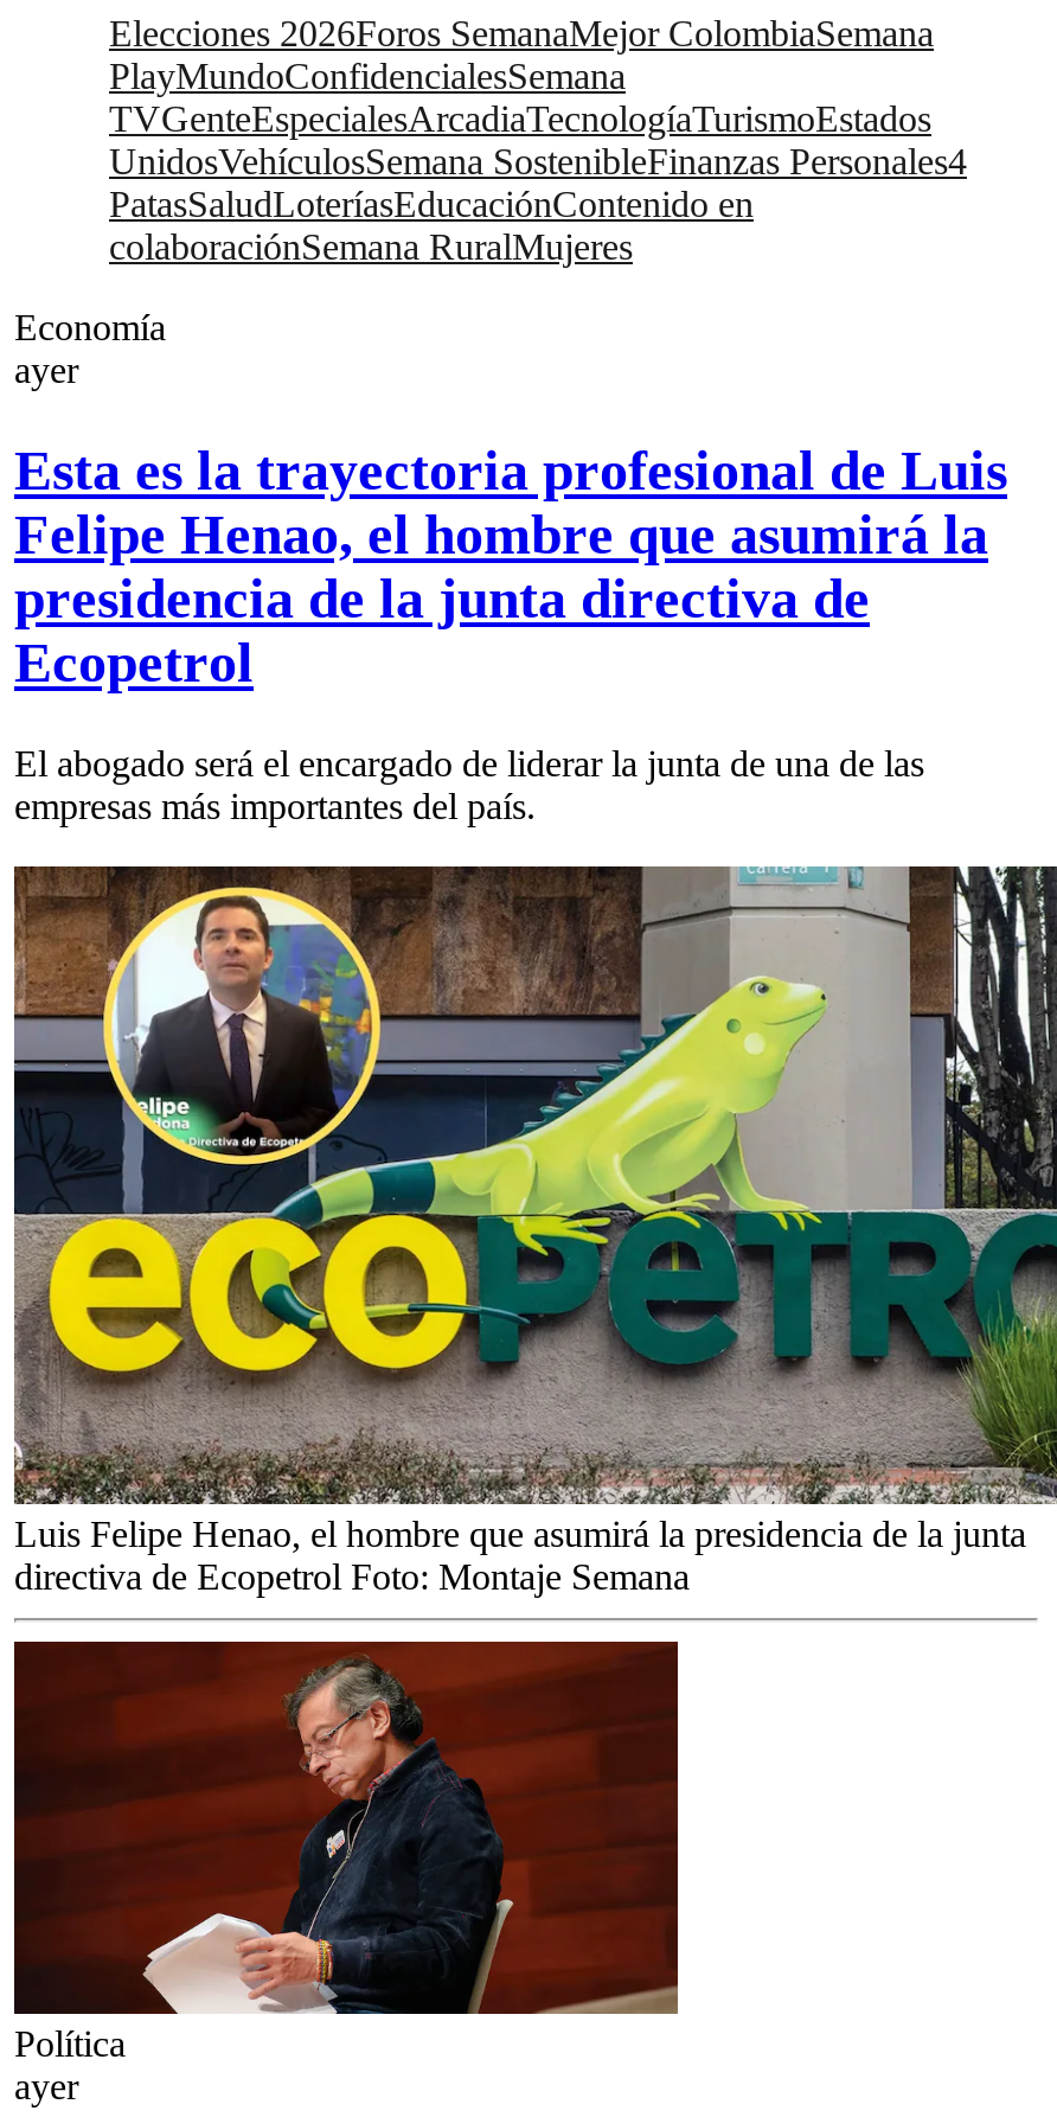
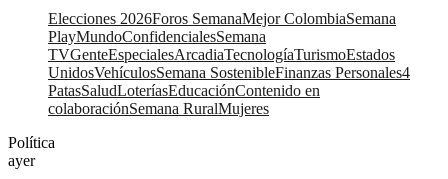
[14,307,1007,825] Economía | ayer | Esta es la trayectoria profesional de Luis | Felipe Henao, el hombre que asumirá la | presidencia de la junta directiva de | Ecopetrol | El abogado será el encargado de liderar la junta de una de las | empresas más importantes del país. -> none
[12,864,1050,1596] [image] | Luis Felipe Henao, el hombre que asumirá la presidencia de la junta | directiva de Ecopetrol Foto: Montaje Semana -> none
[12,1639,680,2016] [image] -> none

